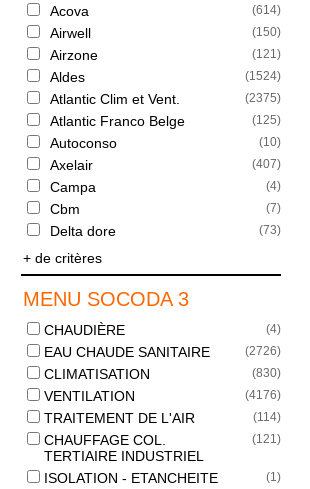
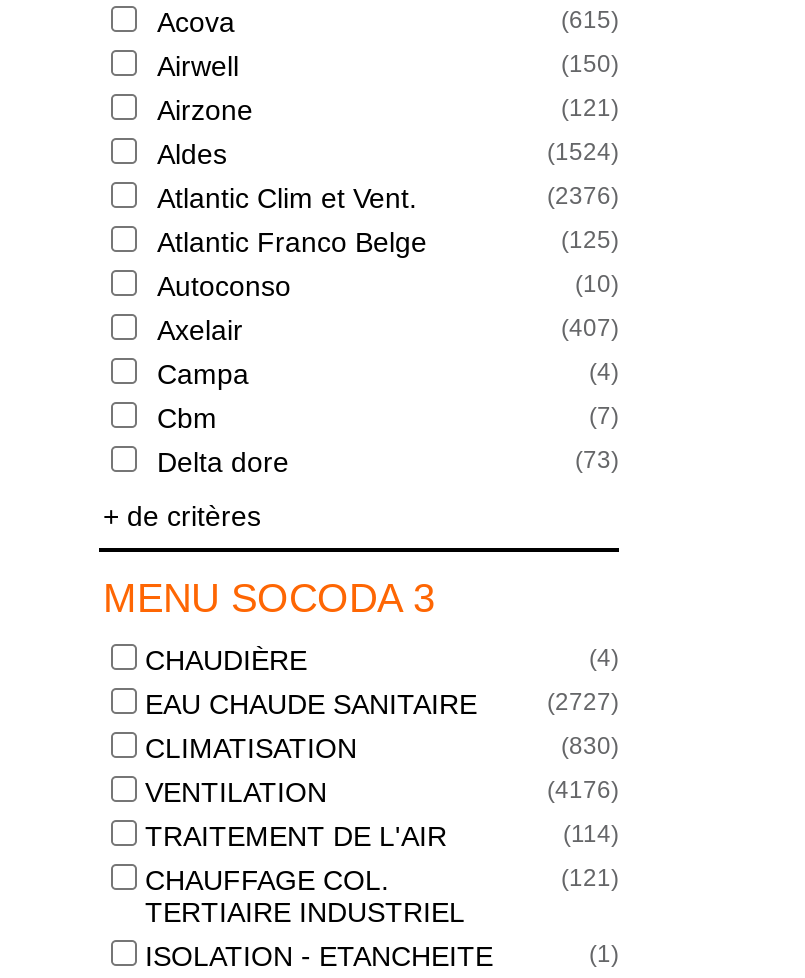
[252,3,281,17] (614) -> [561,6,619,34] (615)
[245,91,281,105] (2375) -> [547,182,619,210] (2376)
[245,344,281,358] (2726) -> [547,688,619,716] (2727)

